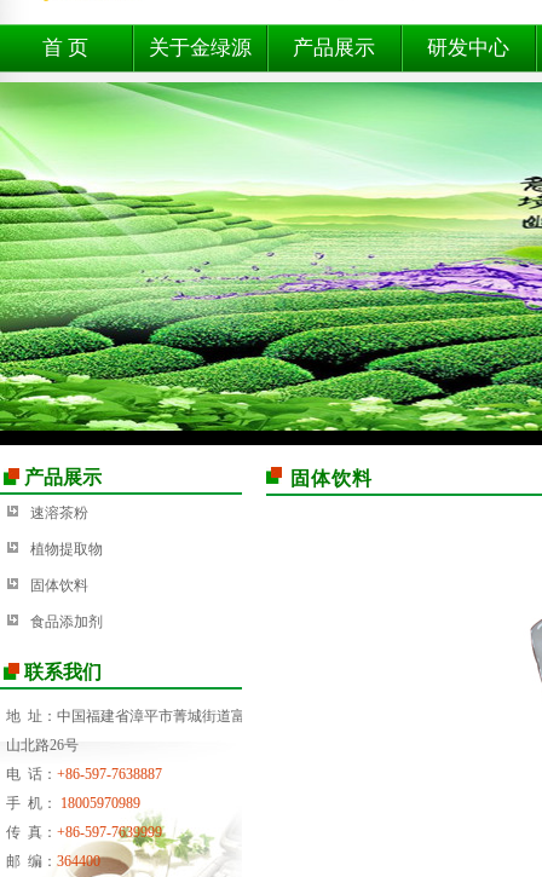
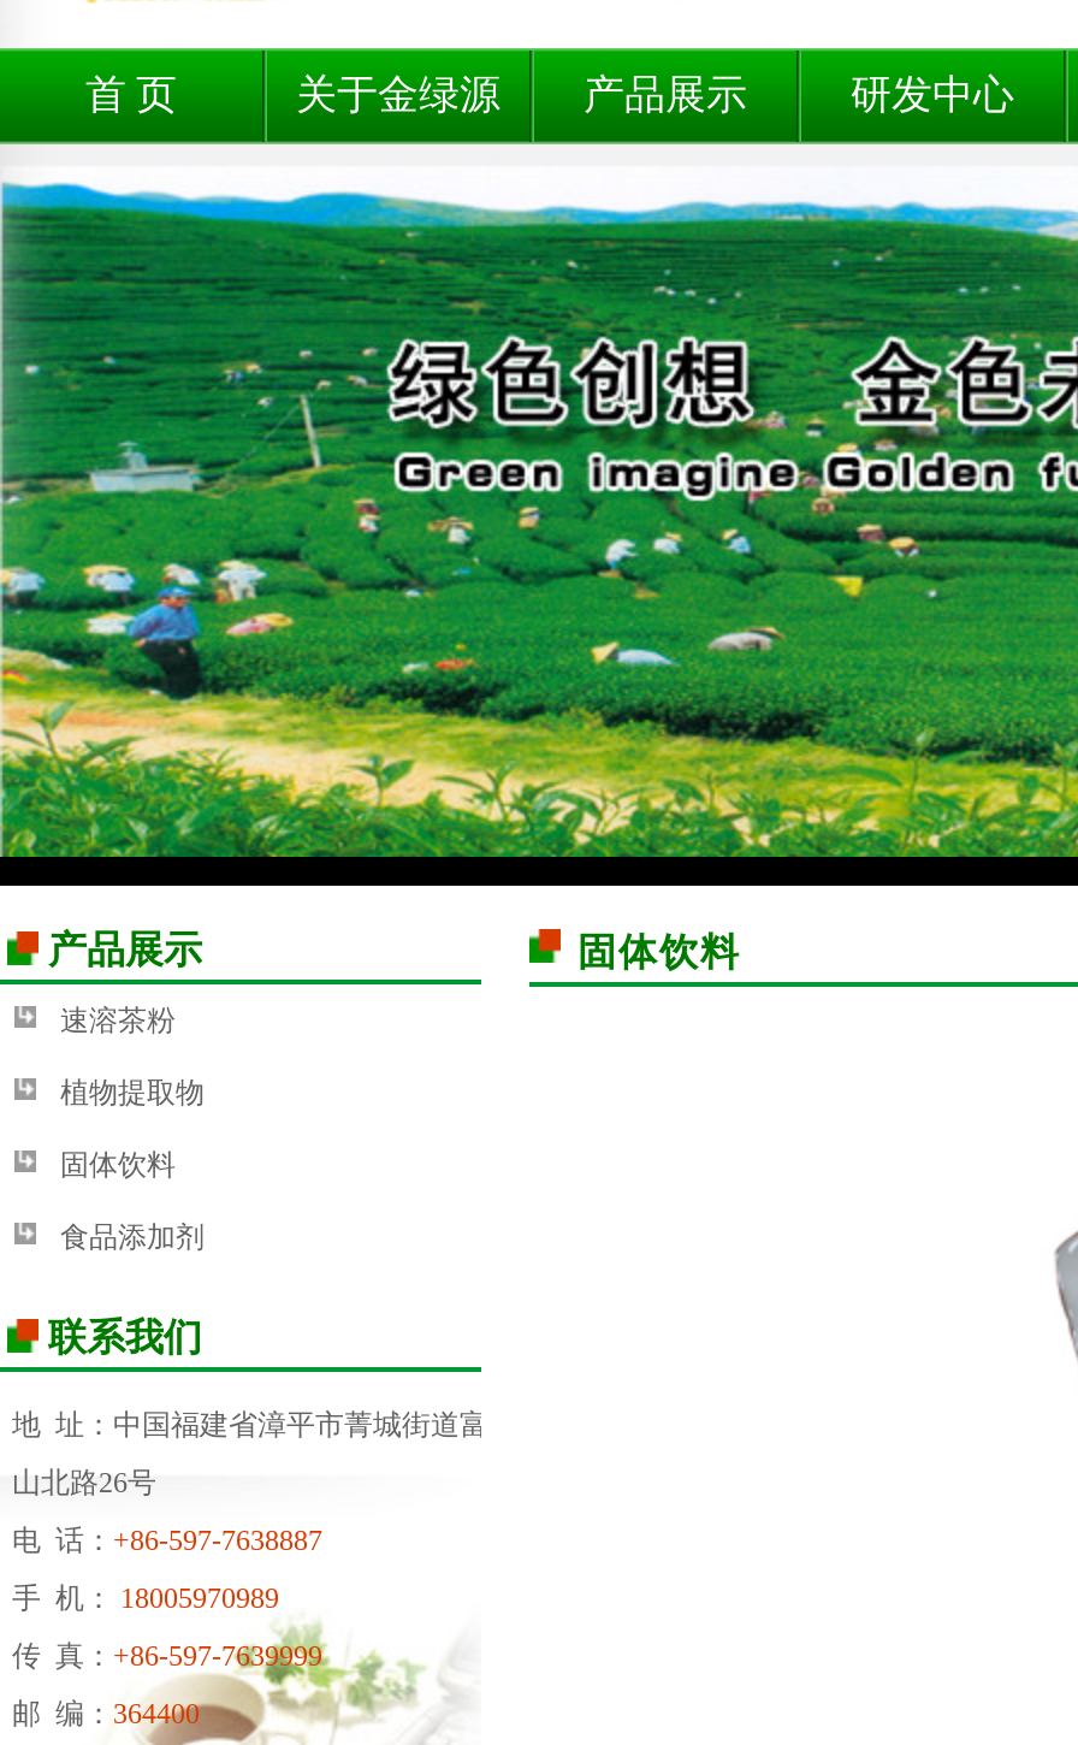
[4,81,538,432] [image] -> [7,164,1071,857] [image]

